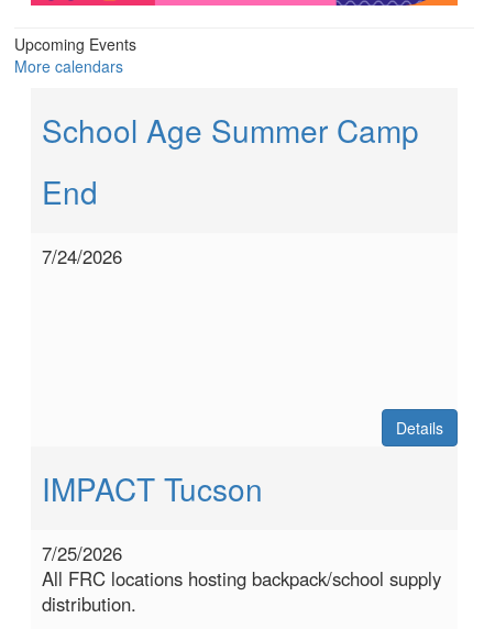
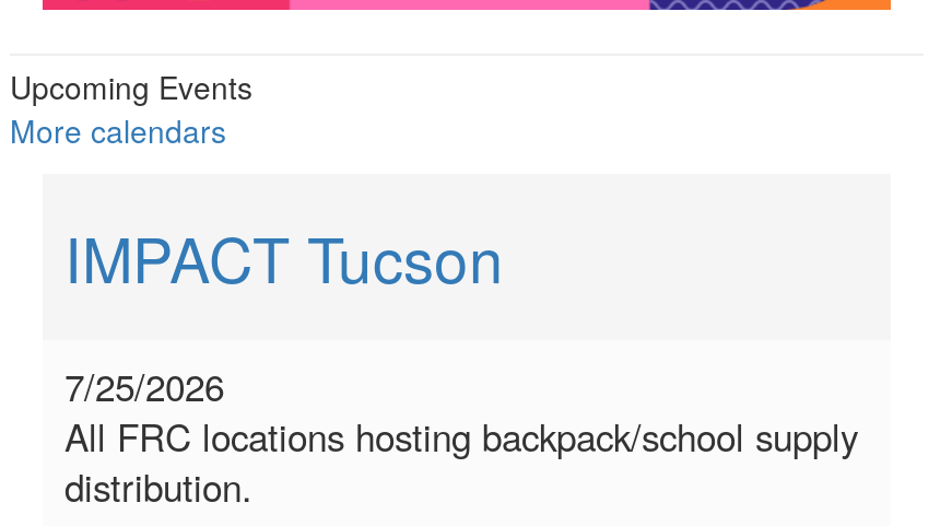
[42,107,419,269] School Age Summer Camp | End | 7/24/2026 -> none
[396,416,443,438] Details -> none

